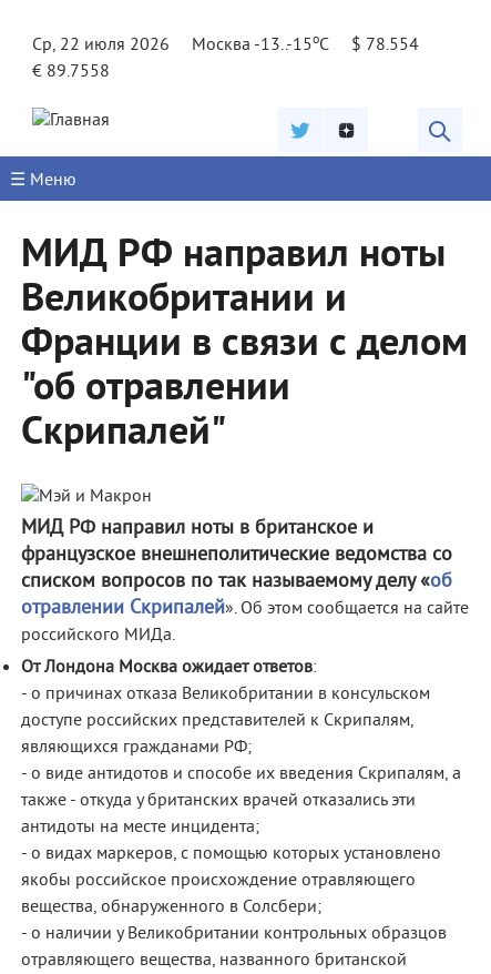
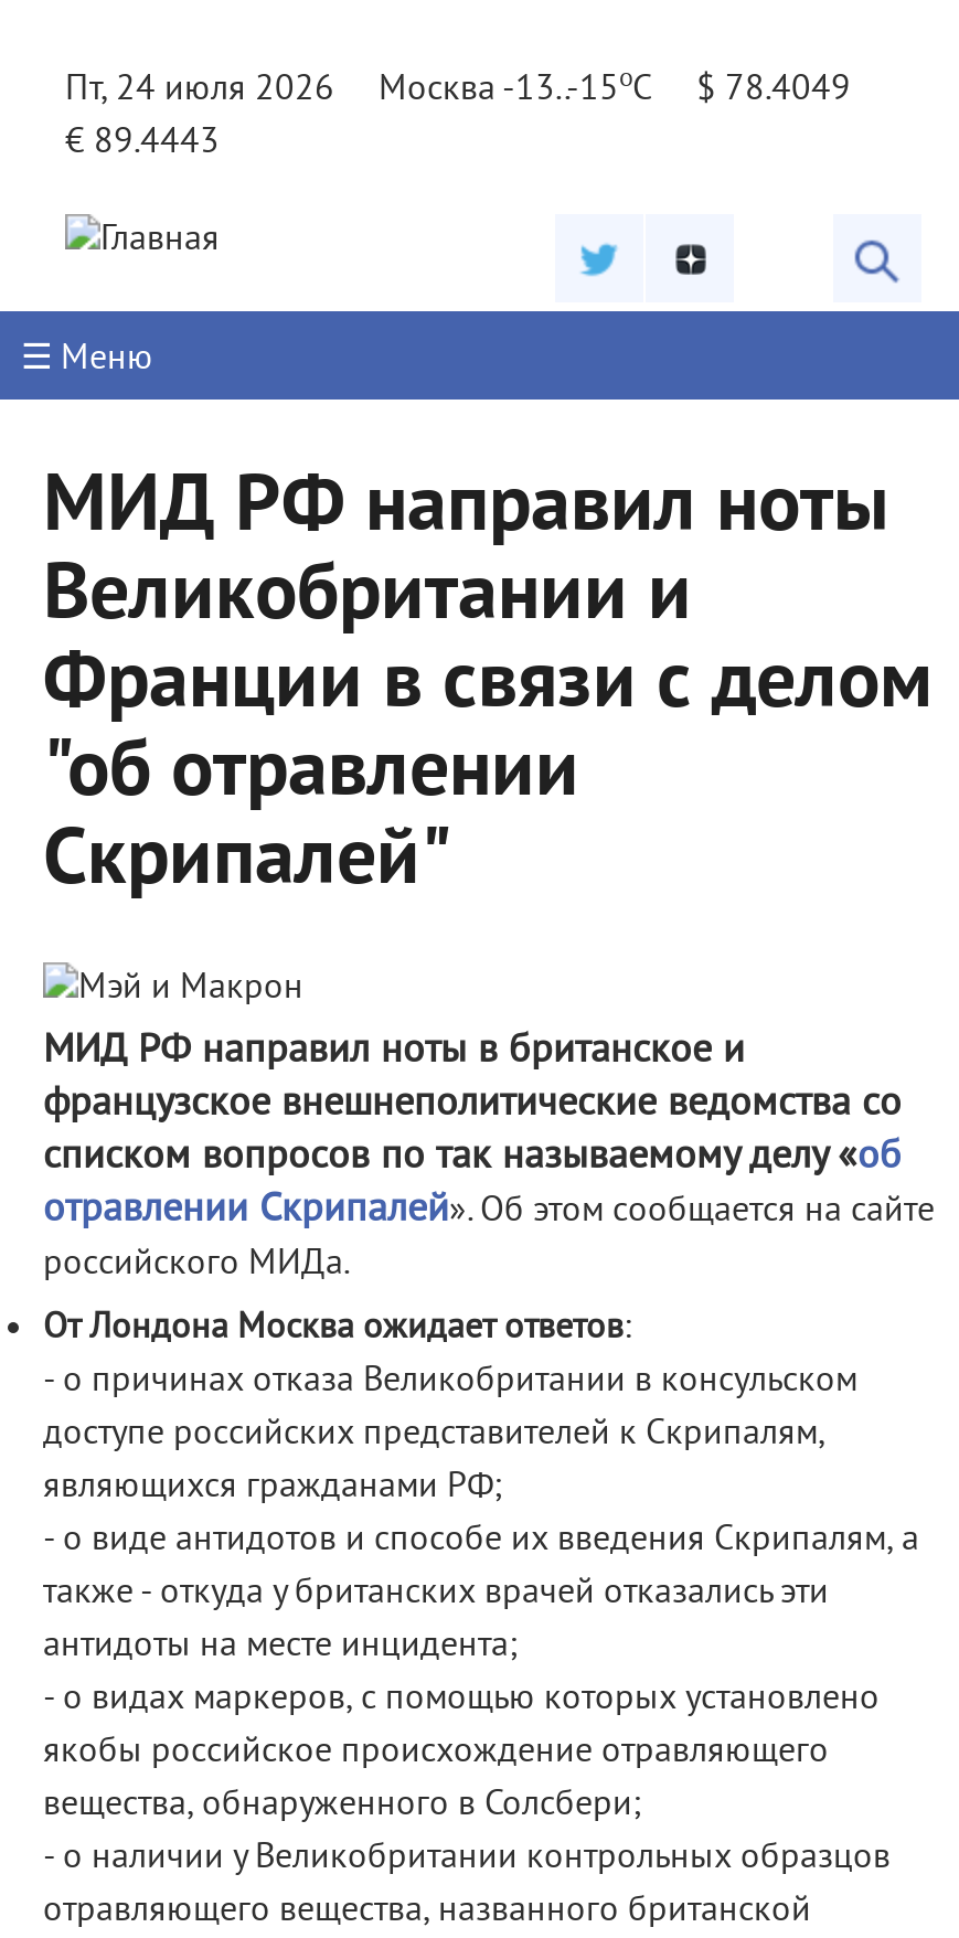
[32,34,170,57] Ср, 22 июля 2026 -> [65,68,334,113] Пт, 24 июля 2026
[351,34,419,57] $ 78.554 -> [696,68,851,113] $ 78.4049
[32,61,110,83] € 89.7558 -> [65,121,220,166] € 89.4443

